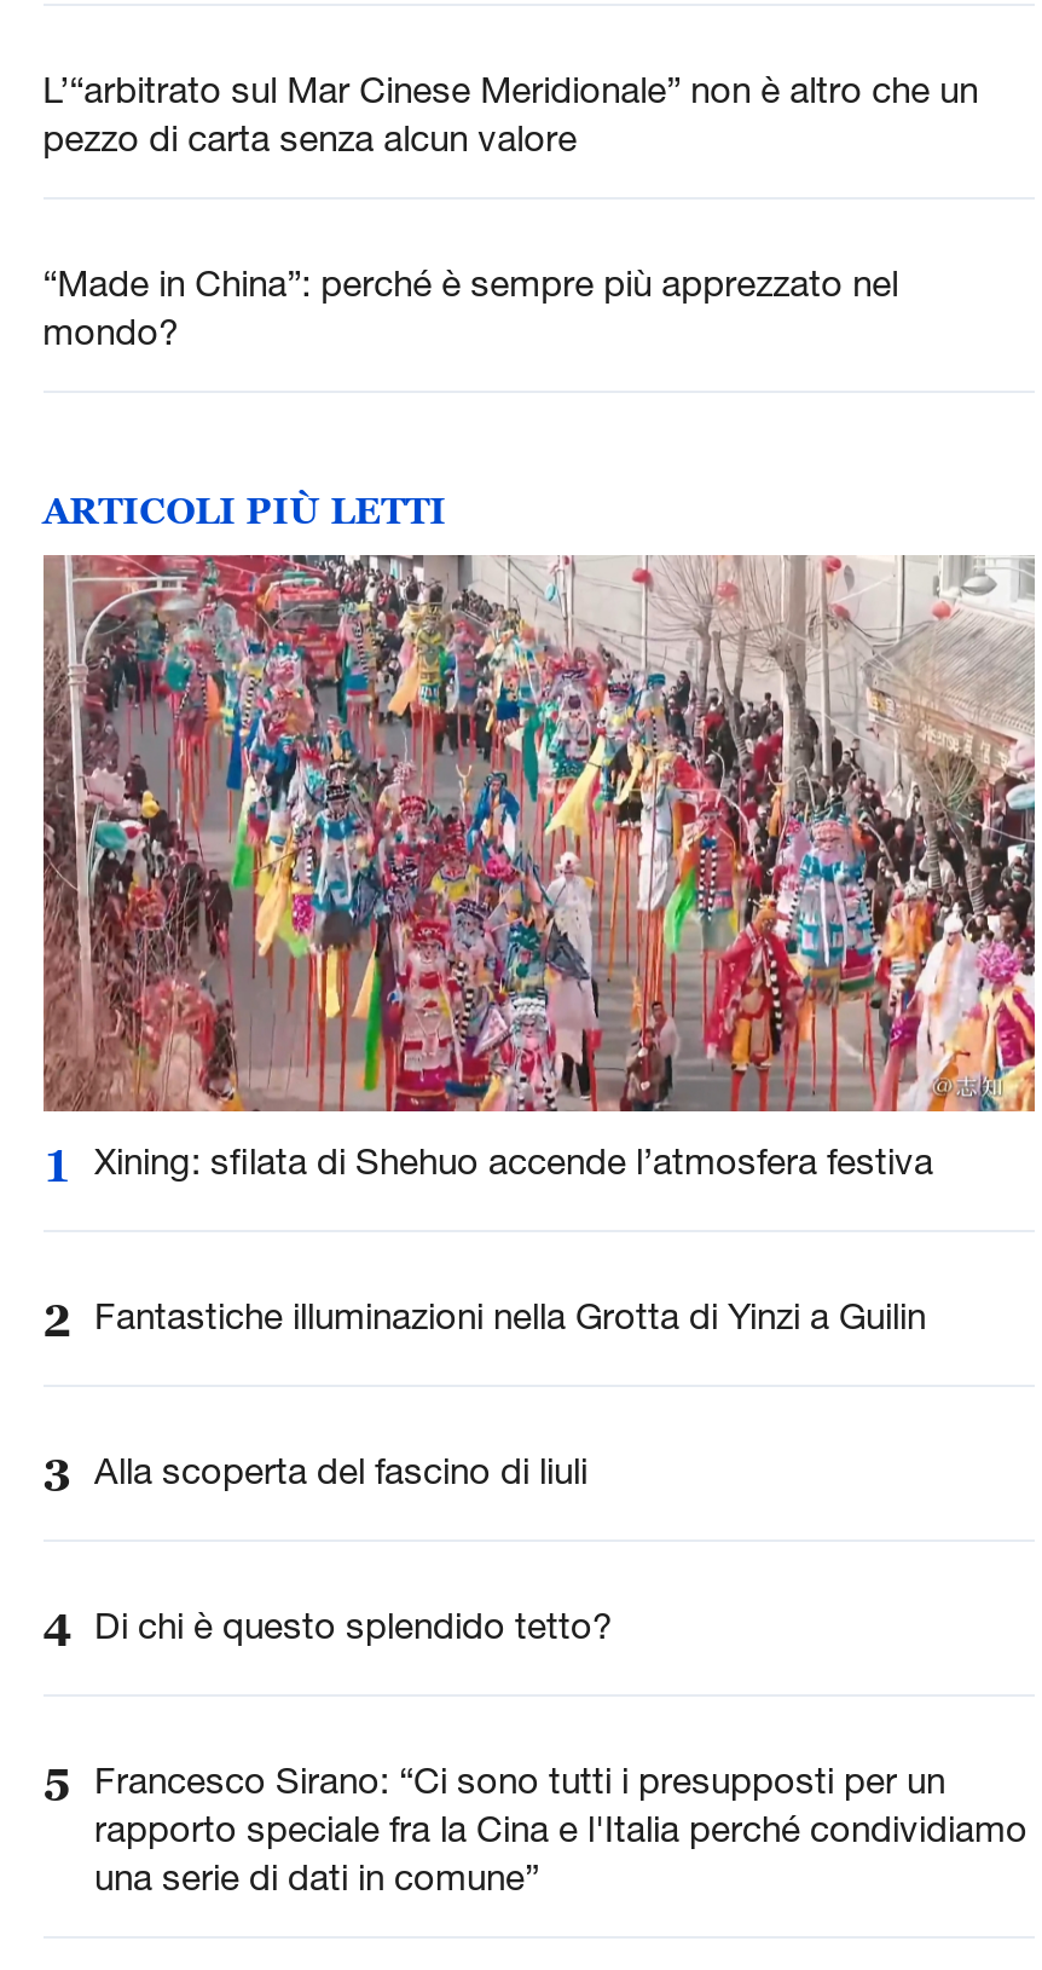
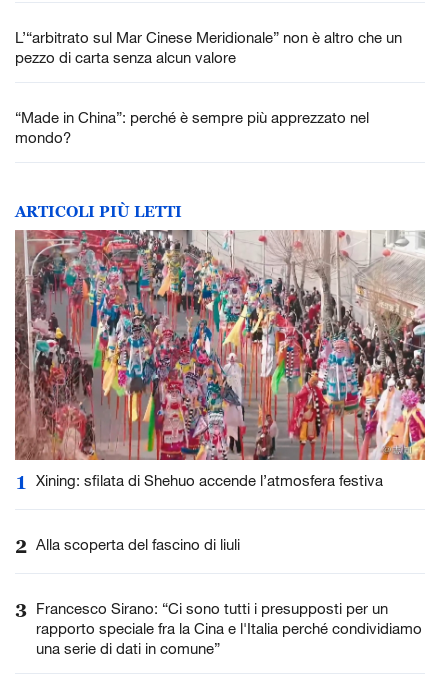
[43,1290,945,1811] 2 Fantastiche illuminazioni nella Grotta di Yinzi a Guilin | 3 Alla scoperta del fascino di liuli | 4 Di chi è questo splendido tetto? | 5 Francesco Sirano: “Ci sono tutti i presupposti per un -> [15,534,388,621] 2 Alla scoperta del fascino di liuli | 3 Francesco Sirano: “Ci sono tutti i presupposti per un

